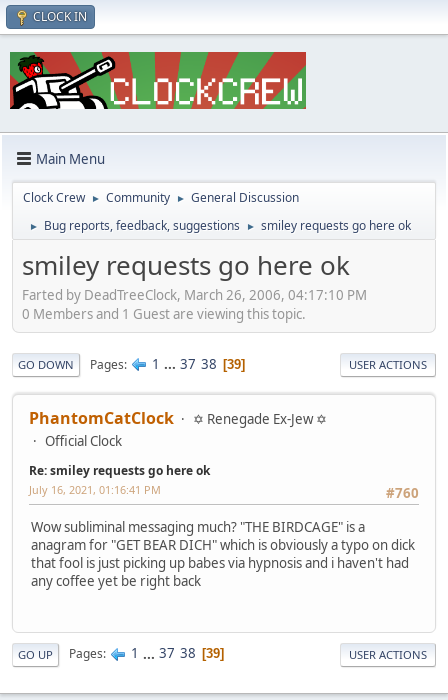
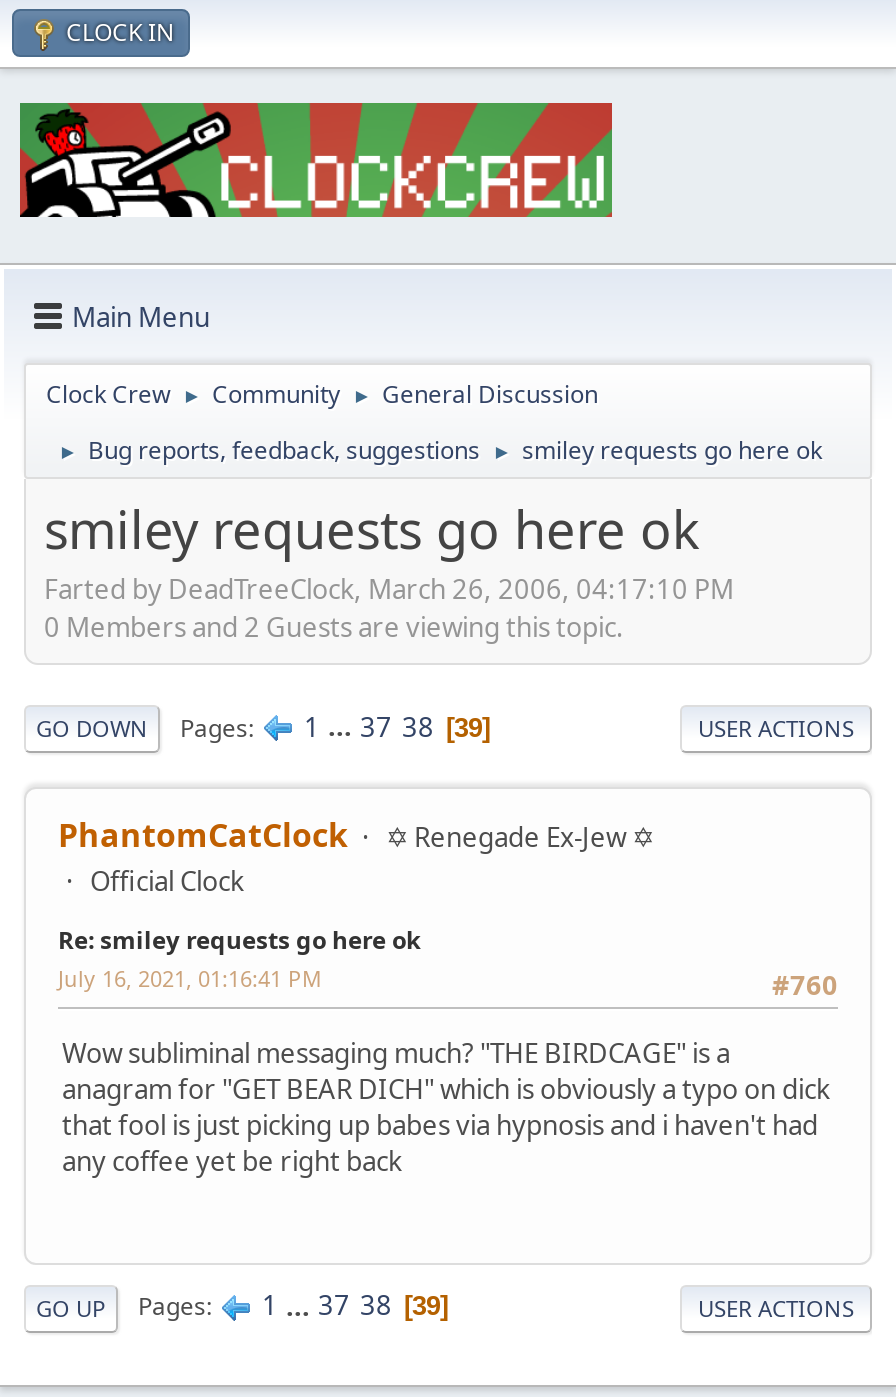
[22,305,306,323] 0 Members and 1 Guest are viewing this topic. -> [44,609,624,645] 0 Members and 2 Guests are viewing this topic.

